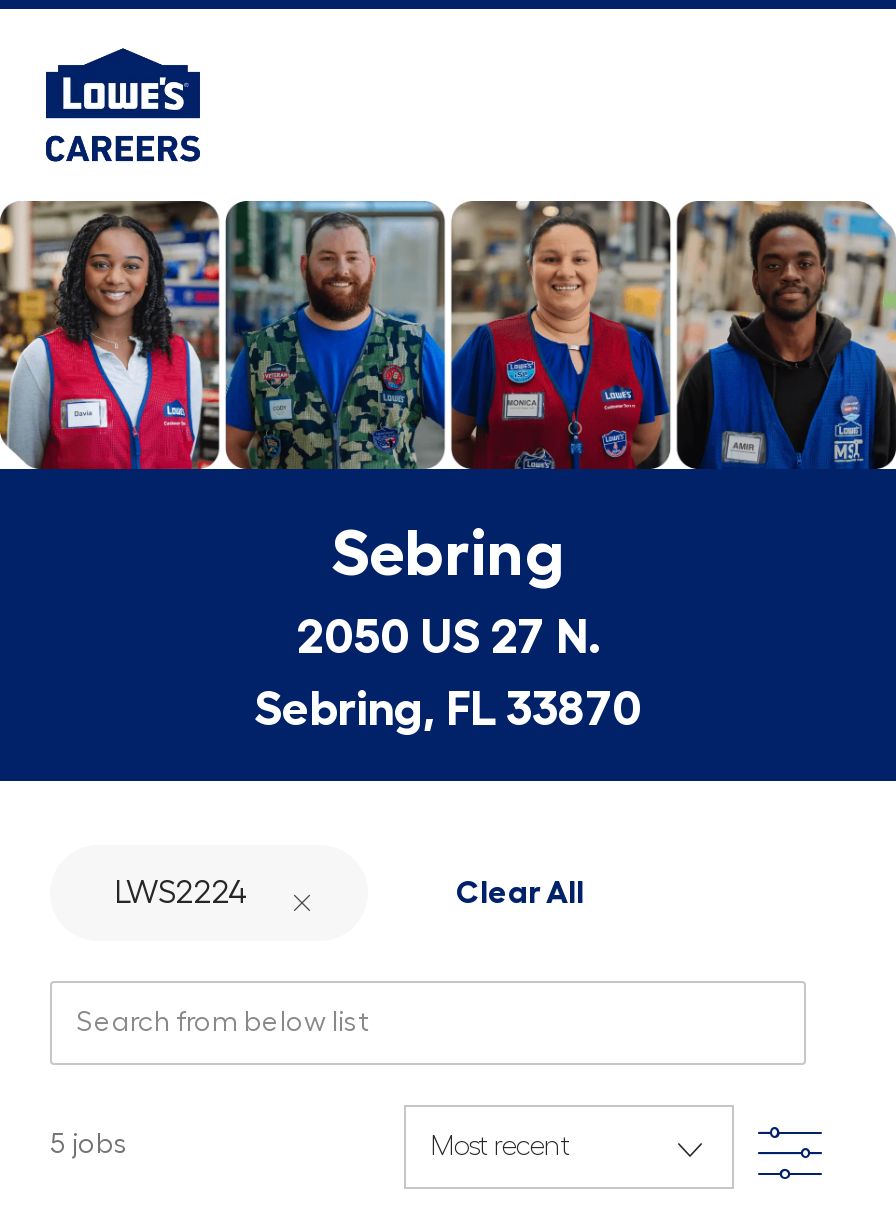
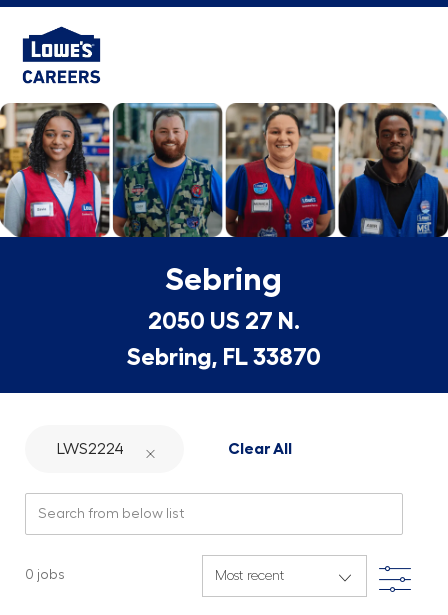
[50,1131,128,1159] 5 jobs -> [25,568,65,582] 0 jobs

